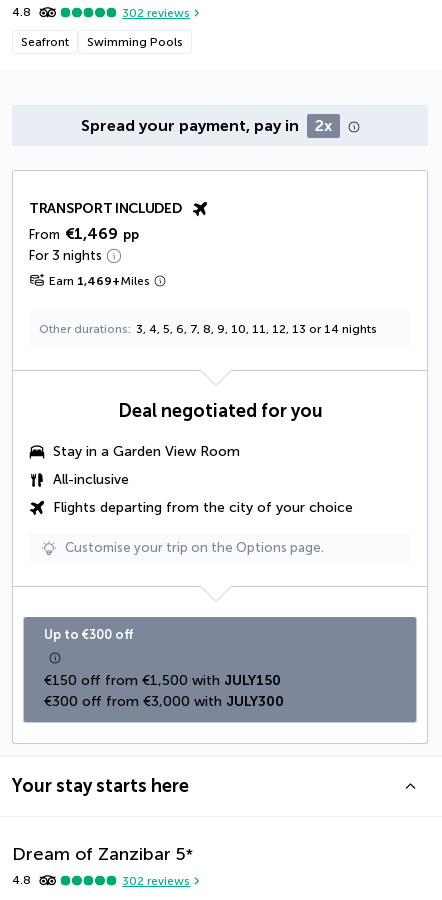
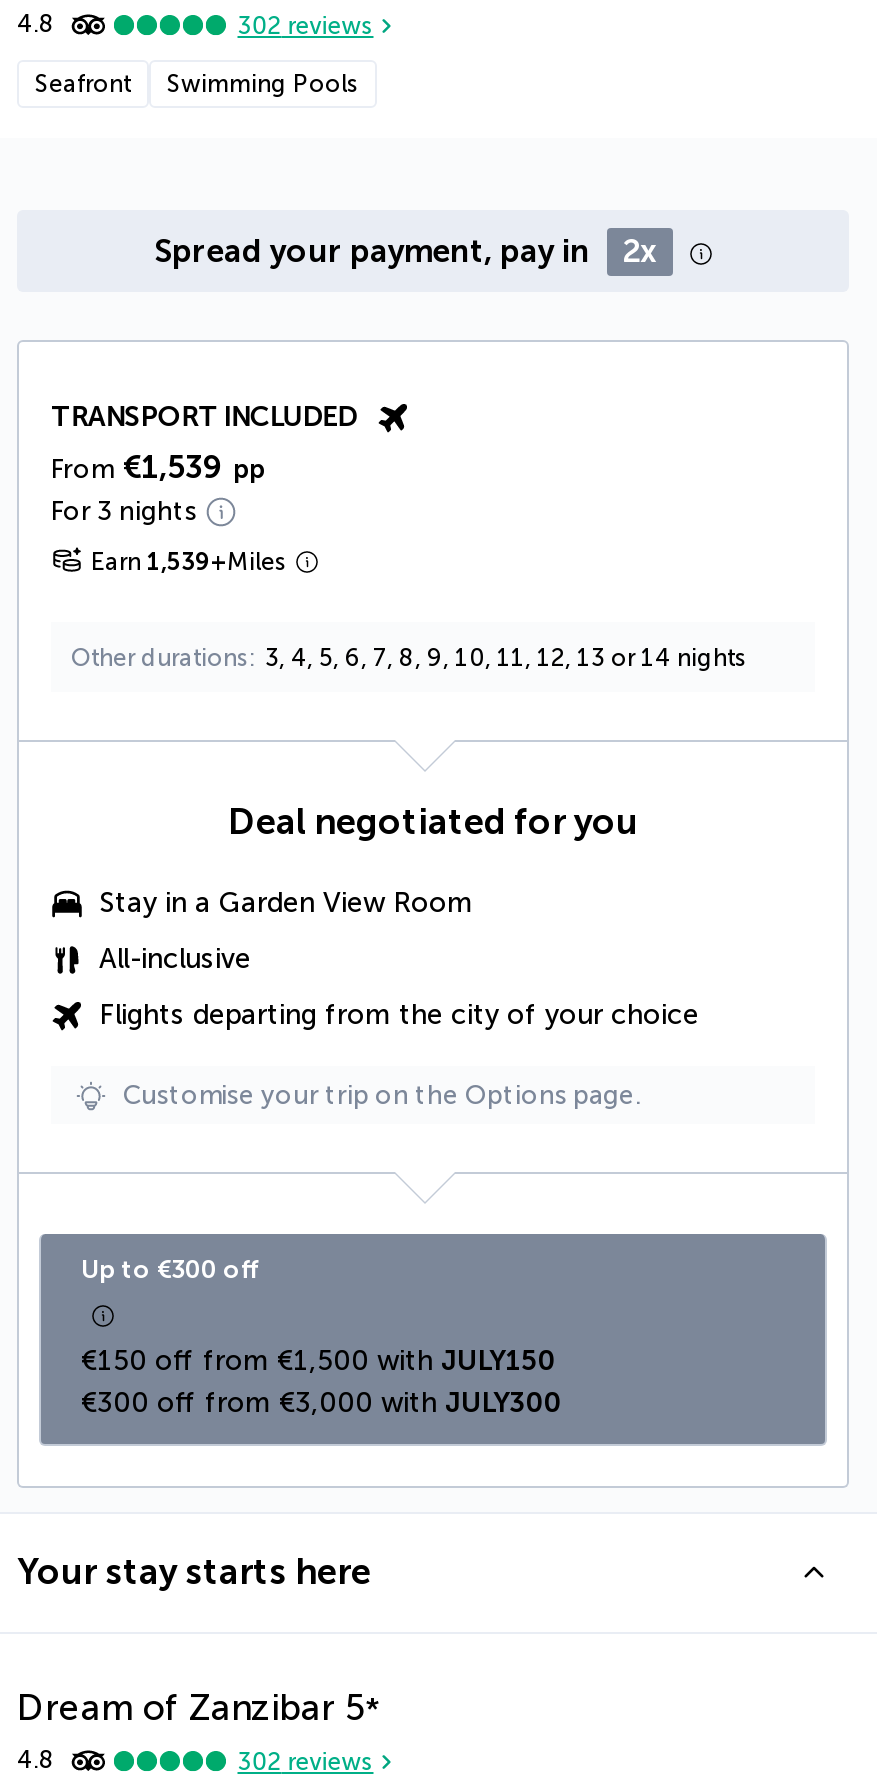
[29,224,139,243] From €1,469 pp -> [51,448,265,486] From €1,539 pp
[49,274,150,288] Earn 1,469+Miles -> [91,548,287,576] Earn 1,539+Miles

